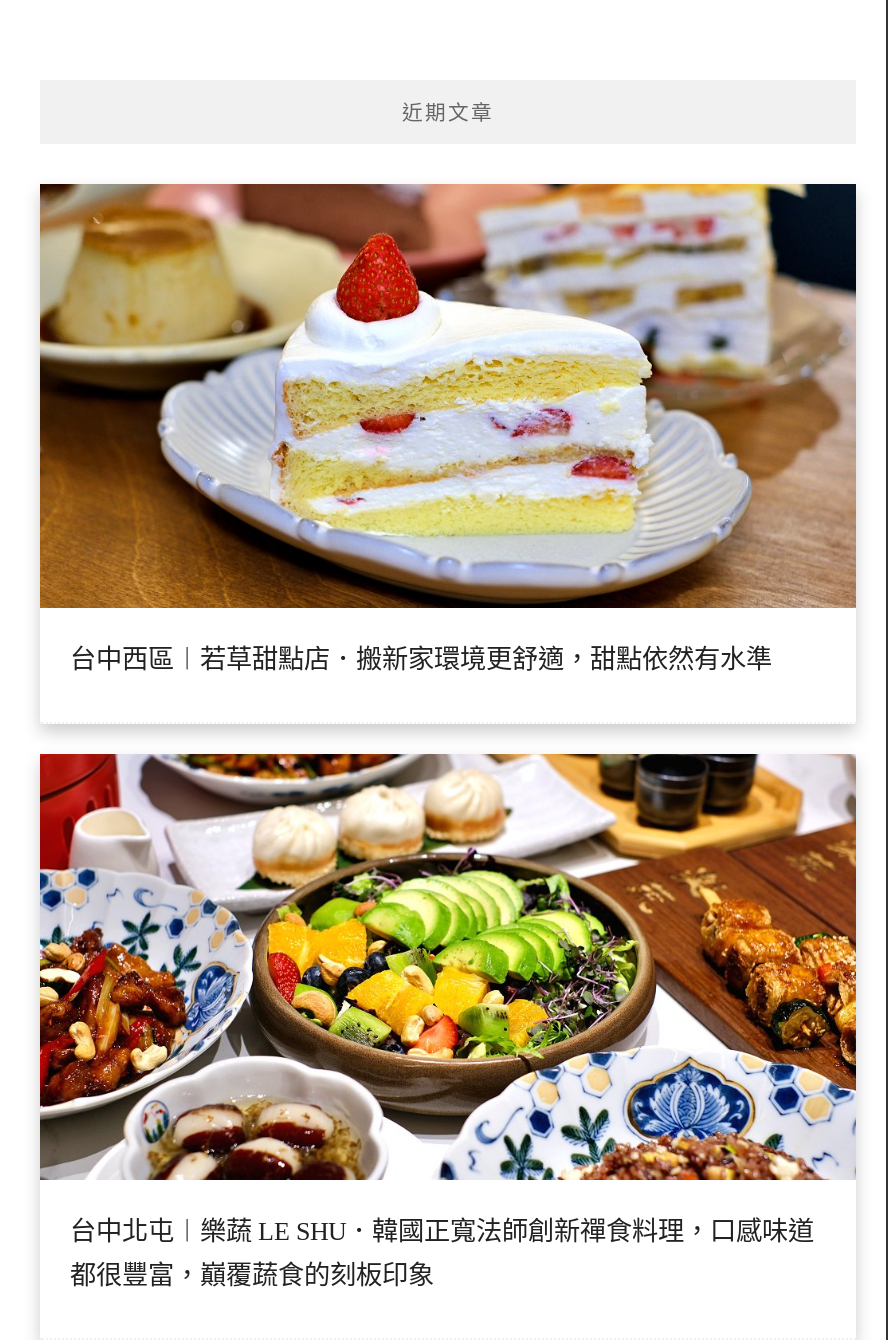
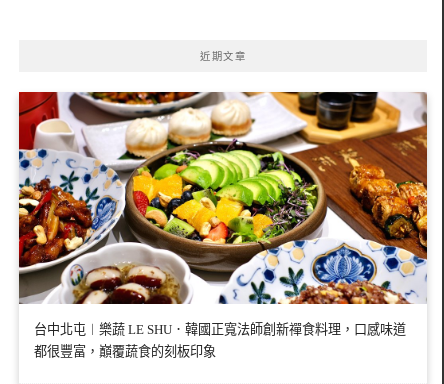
[38,182,858,675] [image] | 台中西區︱若草甜點店．搬新家環境更舒適，甜點依然有水準 -> none

